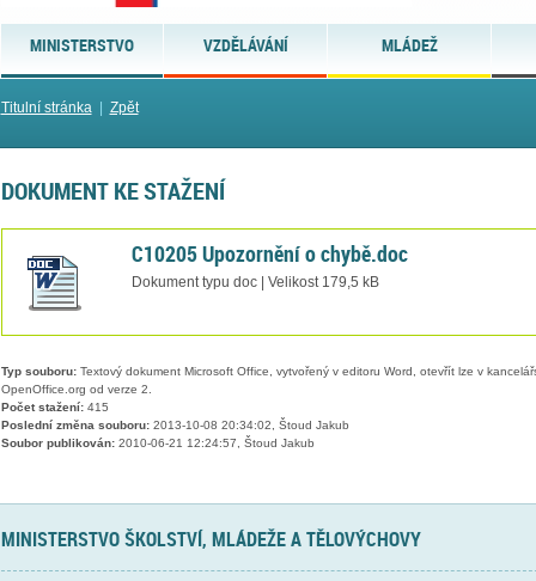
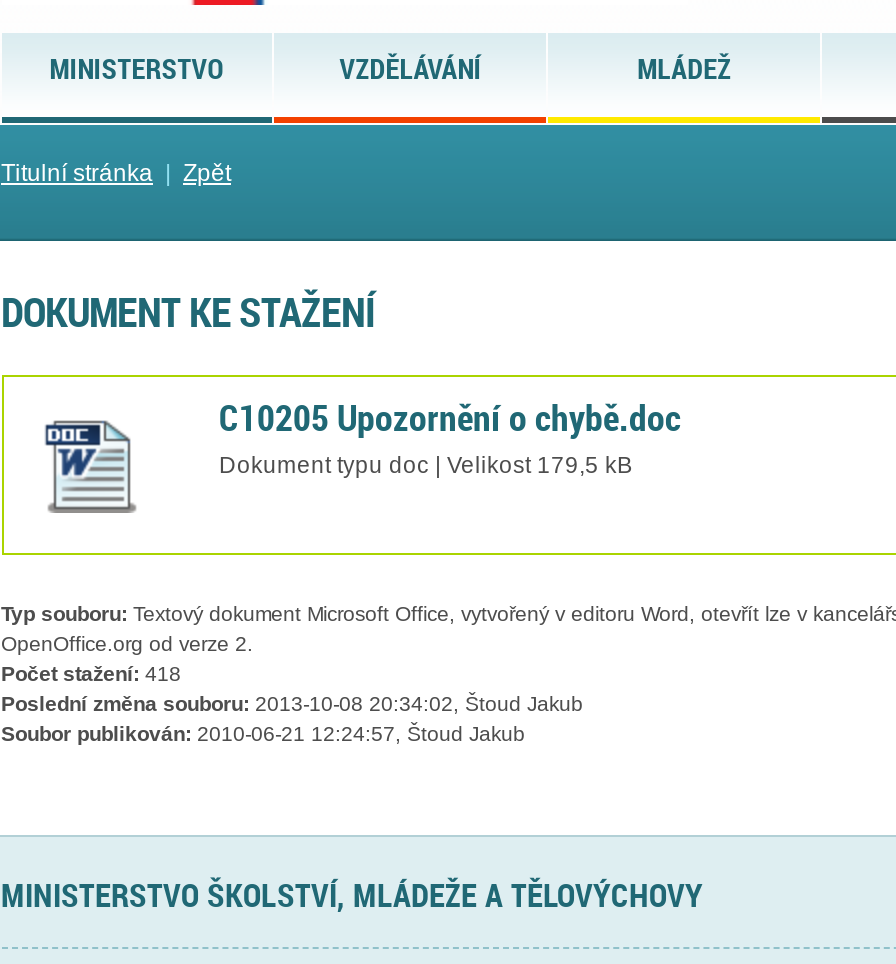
[1,401,108,414] Počet stažení: 415 -> [1,664,181,686] Počet stažení: 418

